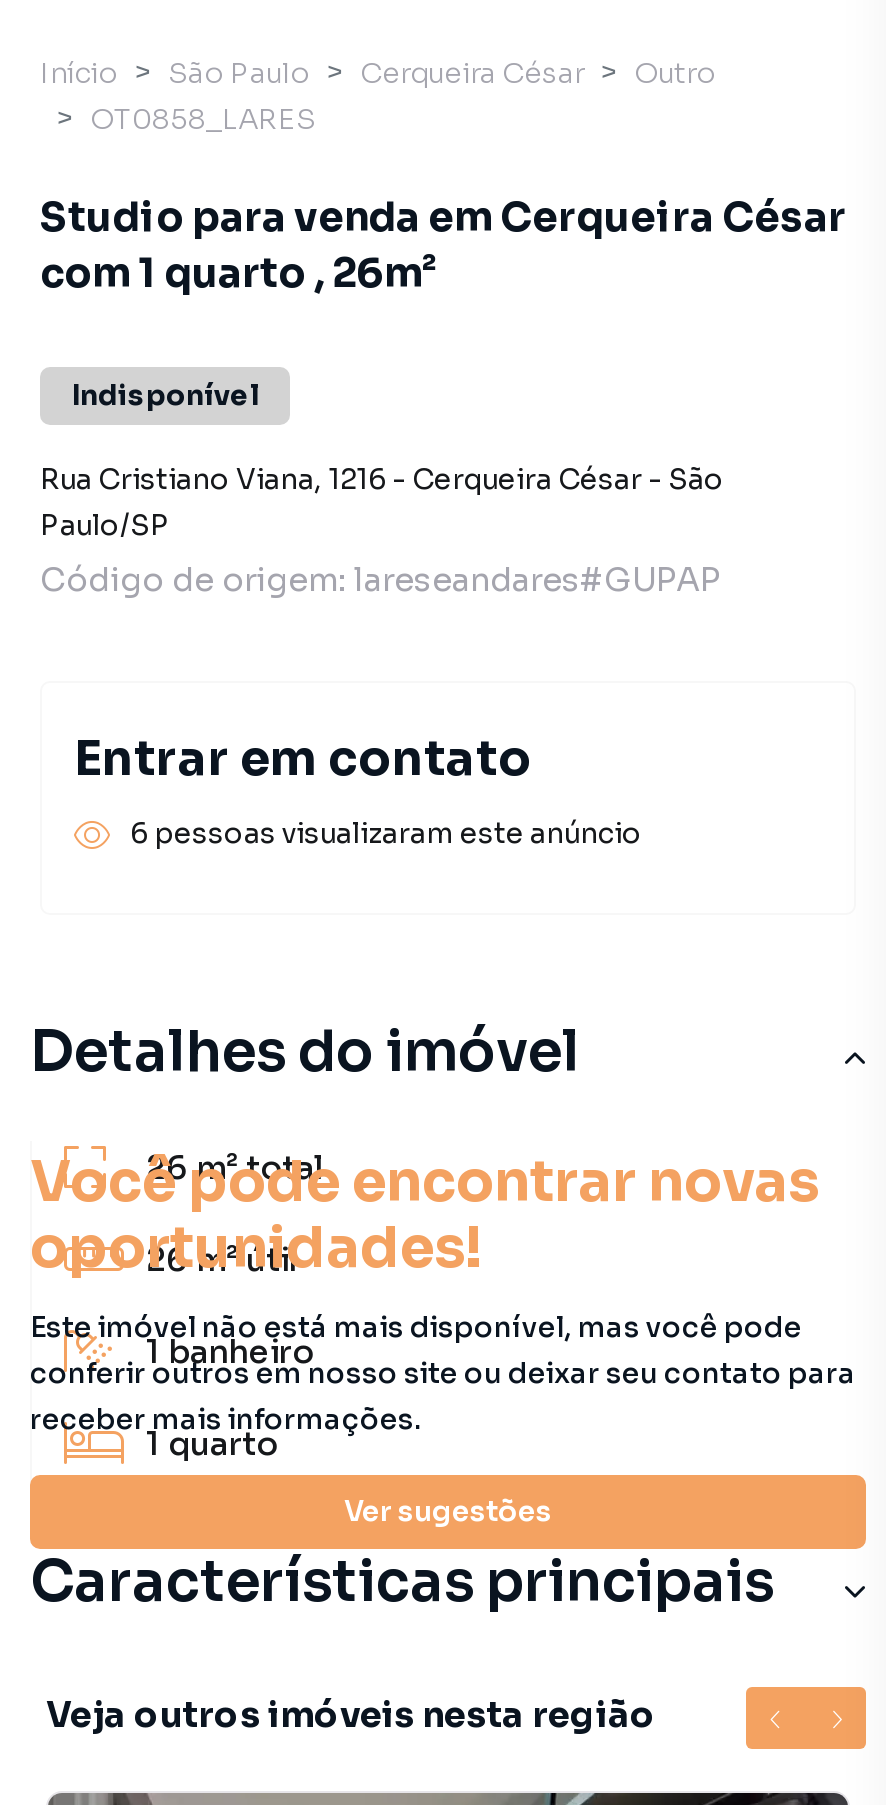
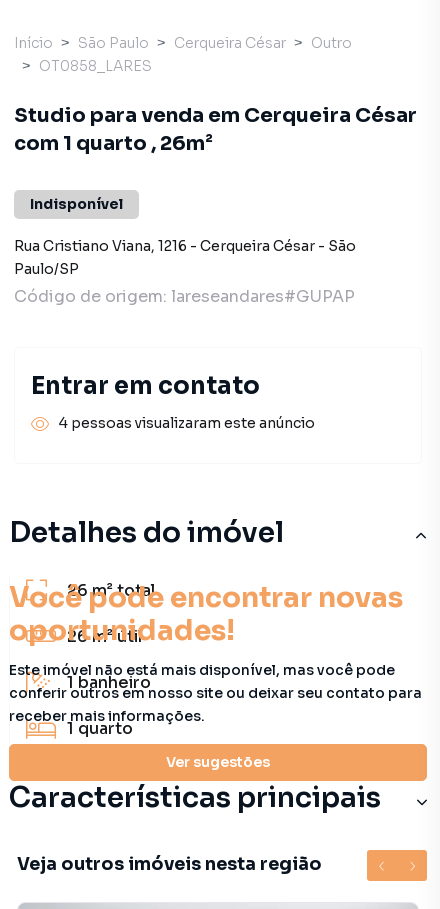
[130,815,642,851] 6 pessoas visualizaram este anúncio -> [59,414,315,432] 4 pessoas visualizaram este anúncio

